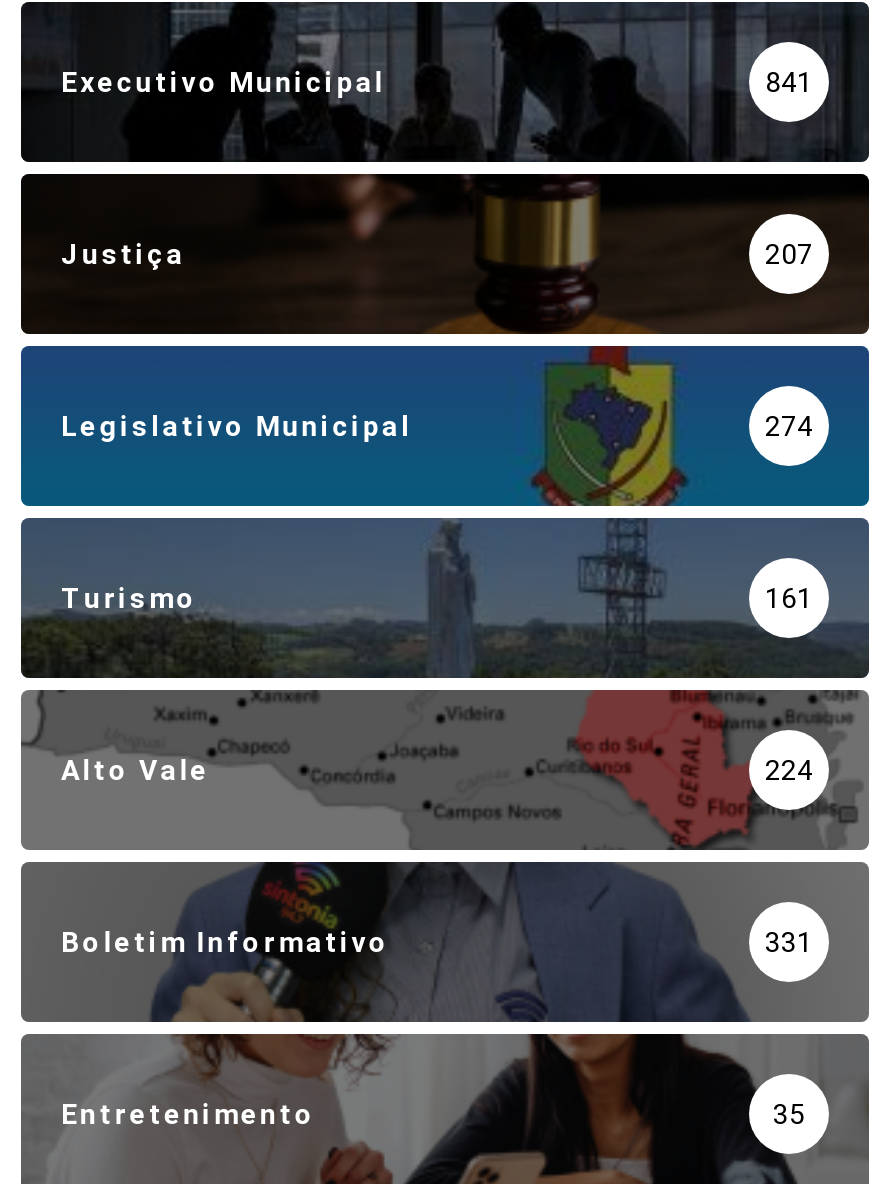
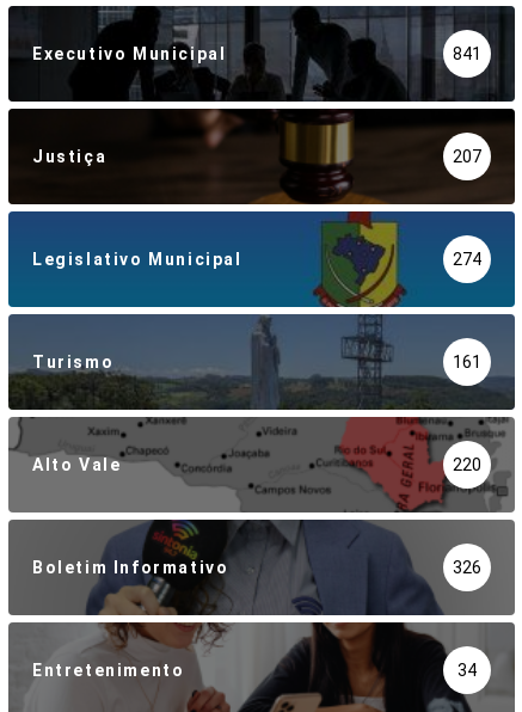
[765,753,813,785] 224 -> [453,455,481,474] 220
[765,925,813,957] 331 -> [453,557,481,576] 326
[773,1097,805,1129] 35 -> [457,660,477,679] 34

